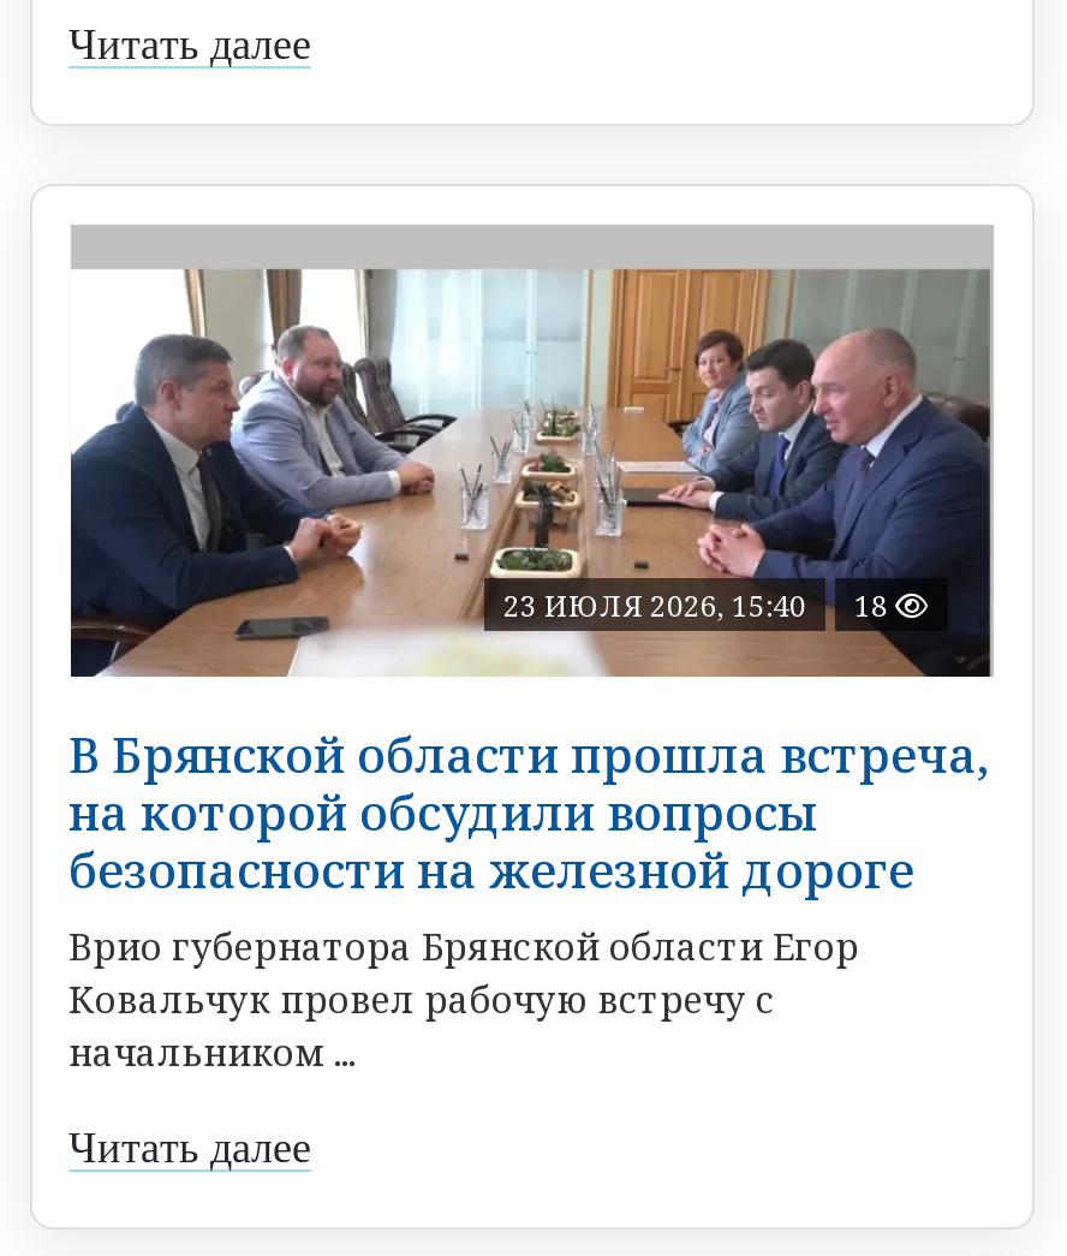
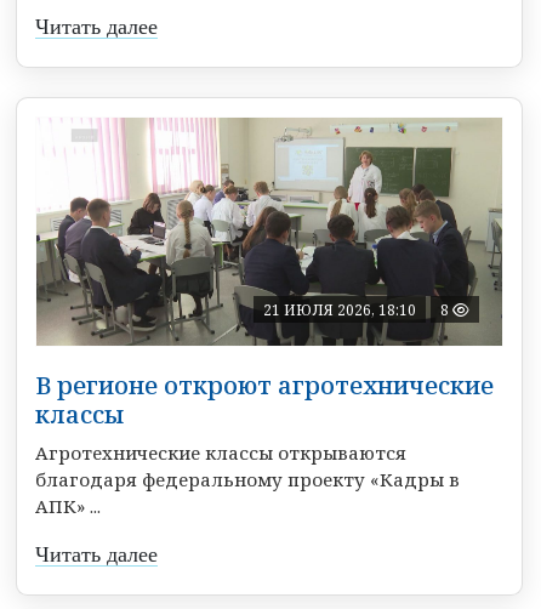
[68,225,994,679] [image] | 23 ИЮЛЯ 2026, 15:40 | 18 -> [35,119,502,331] [image] | 21 ИЮЛЯ 2026, 18:10 | 8
[68,723,989,1076] В Брянской области прошла встреча, | на которой обсудили вопросы | безопасности на железной дороге | Врио губернатора Брянской области Егор | Ковальчук провел рабочую встречу с | начальником ... -> [35,369,494,518] В регионе откроют агротехнические | классы | Агротехнические классы открываются | благодаря федеральному проекту «Кадры в | АПК» ...

